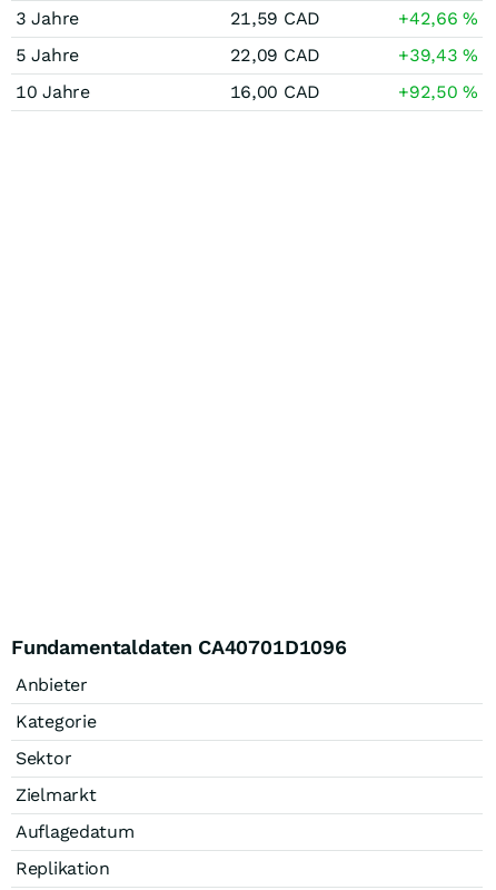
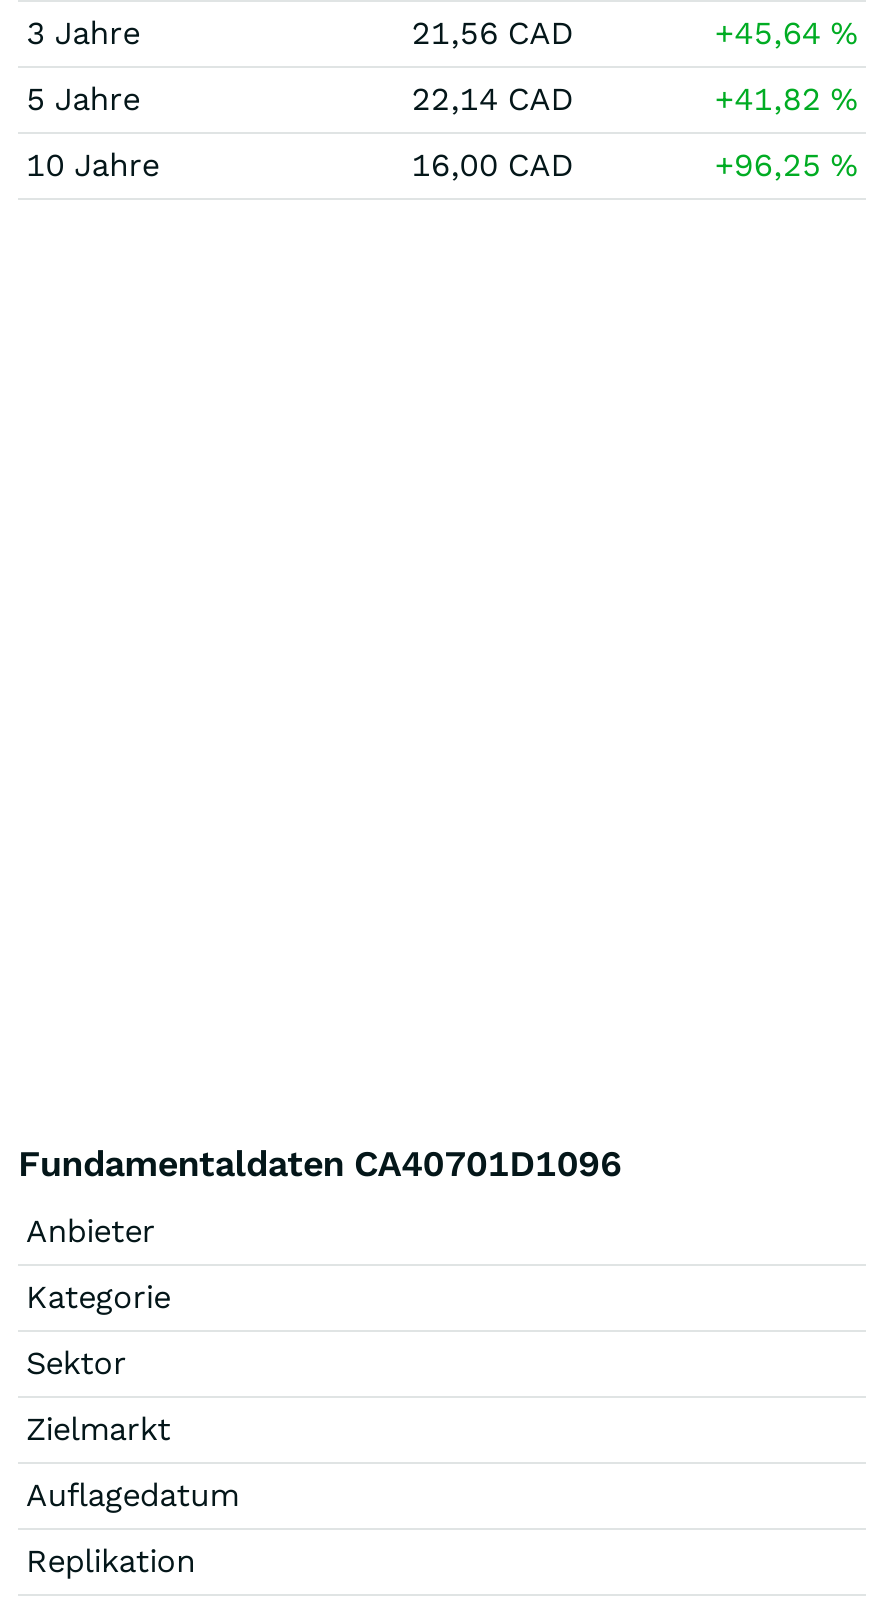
[230,8,320,29] 21,59 CAD -> [411,14,574,52] 21,56 CAD
[399,8,478,29] +42,66% -> [715,14,858,52] +45,64%
[230,44,320,66] 22,09 CAD -> [411,80,574,118] 22,14 CAD
[399,44,478,66] +39,43% -> [715,80,858,118] +41,82%
[399,81,478,102] +92,50% -> [715,146,858,184] +96,25%

